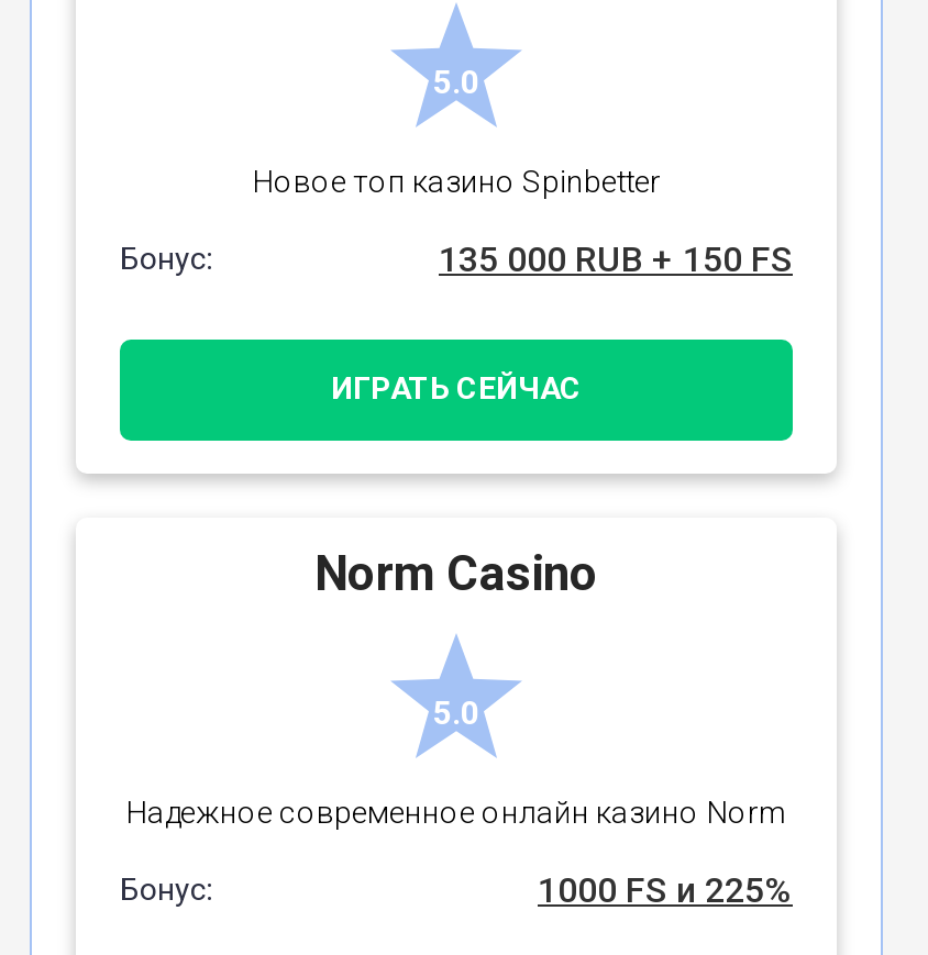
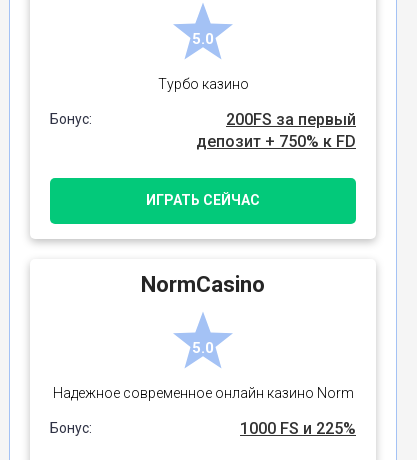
[252,163,661,198] Новое топ казино Spinbetter -> [157,76,248,92] Турбо казино
[439,238,793,279] 135 000 RUB + 150 FS -> [196,110,356,151] 200FS за первый | депозит + 750% к FD
[314,545,598,600] Norm Casino -> [141,272,265,297] NormCasino

